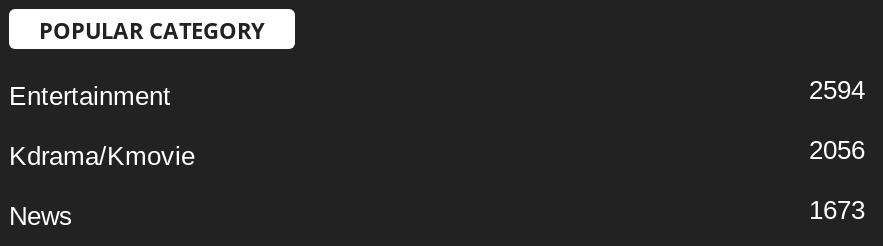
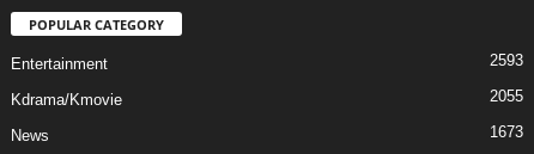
[809,76,865,106] 2594 -> [490,52,523,70] 2593
[809,136,865,166] 2056 -> [490,88,523,106] 2055

